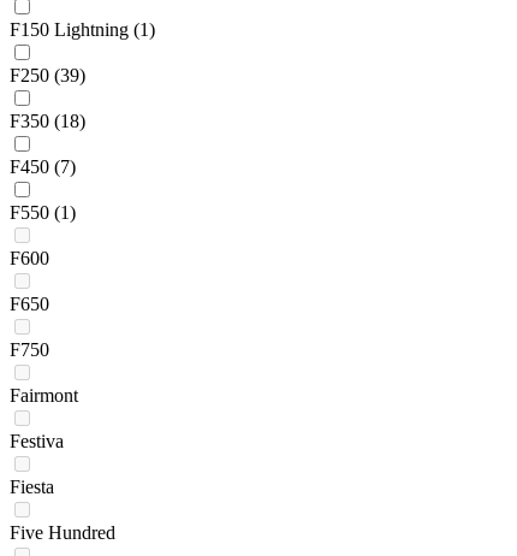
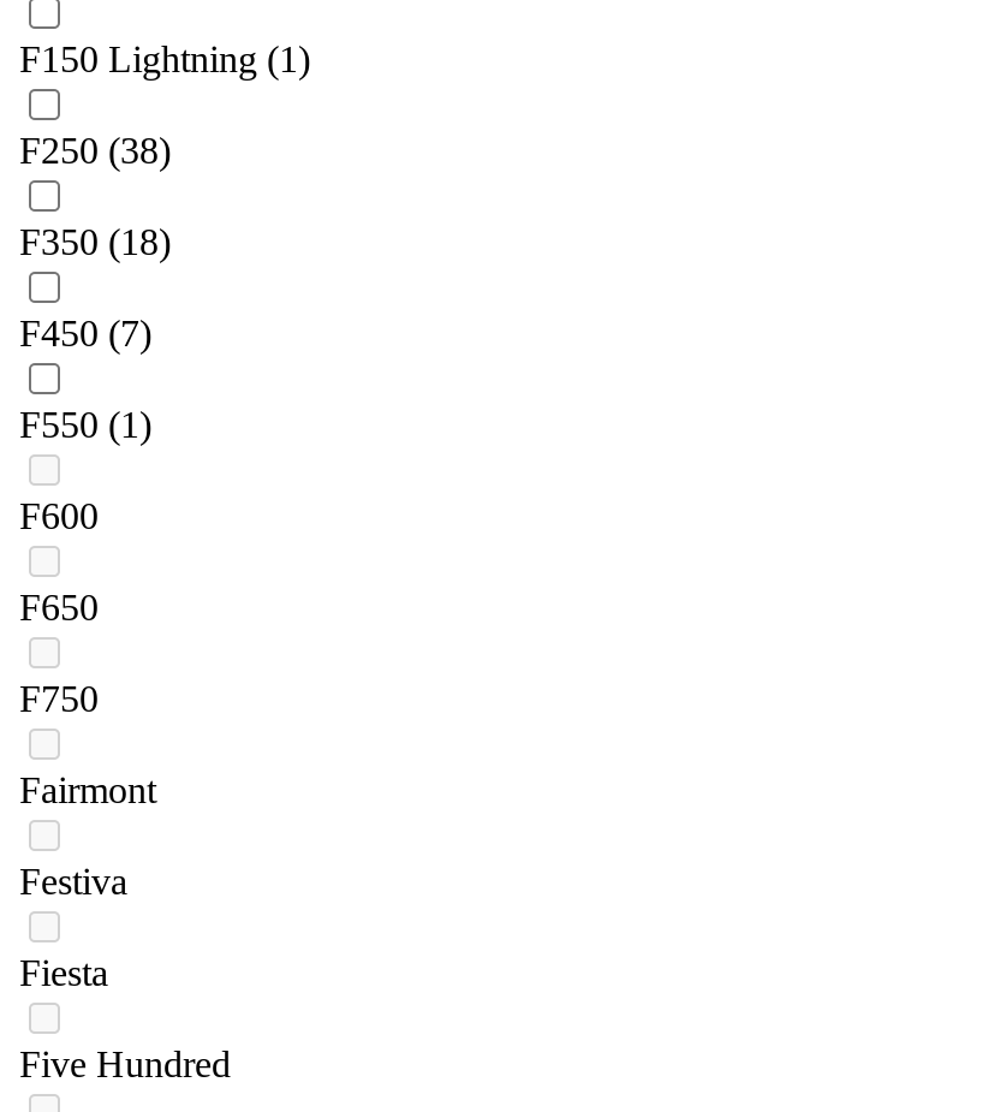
[10,65,85,86] F250 (39) -> [19,131,171,172] F250 (38)

